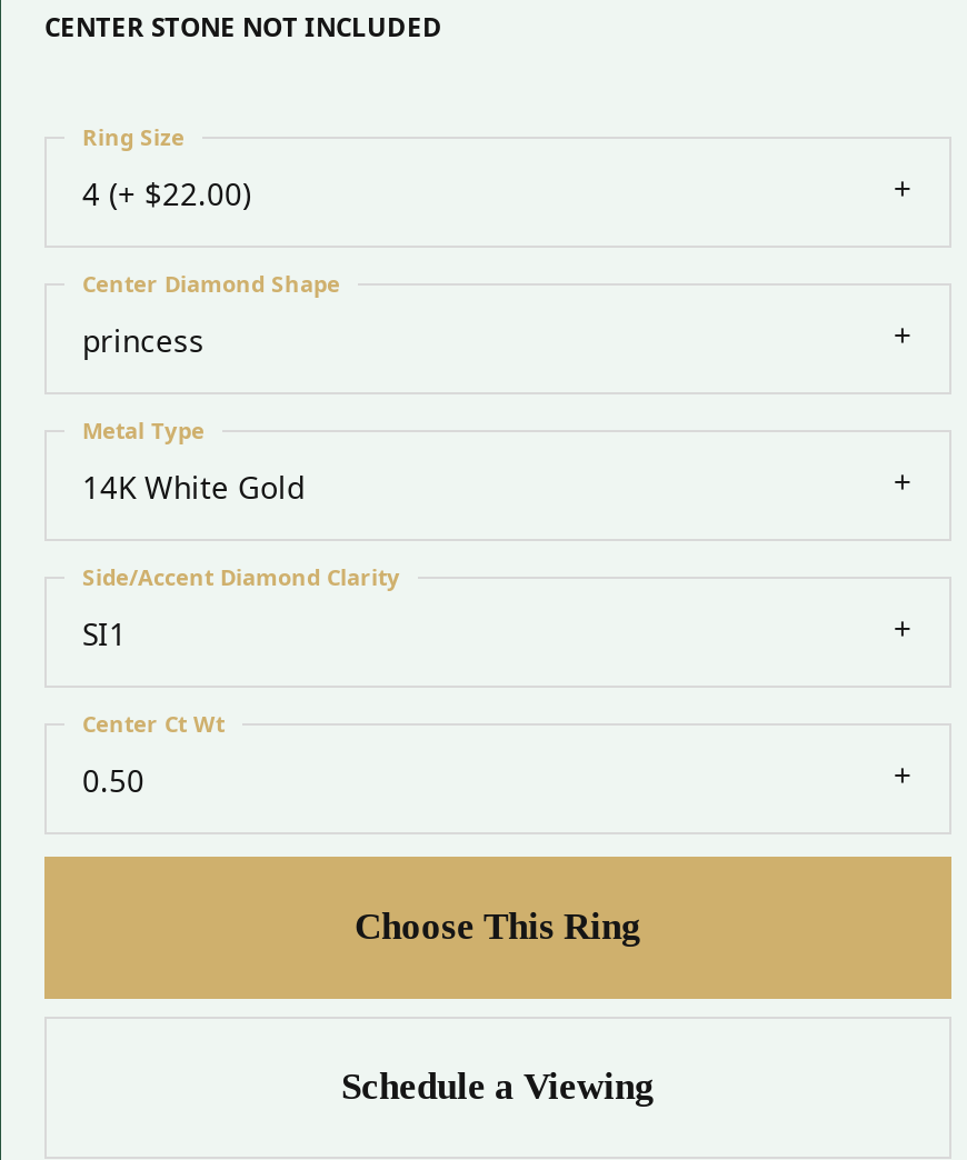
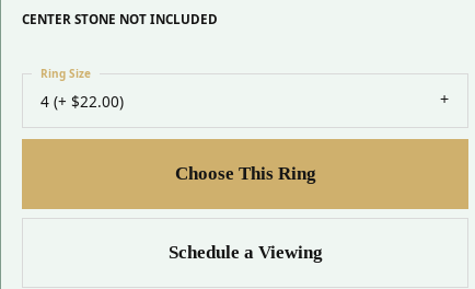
[82,268,340,299] Center Diamond Shape -> none
[82,319,205,361] princess -> none
[82,414,205,446] Metal Type -> none
[82,466,305,508] 14K White Gold -> none
[82,561,400,592] Side/Accent Diamond Clarity -> none
[82,612,127,654] SI1 -> none
[82,708,225,739] Center Ct Wt -> none
[82,759,144,801] 0.50 -> none

